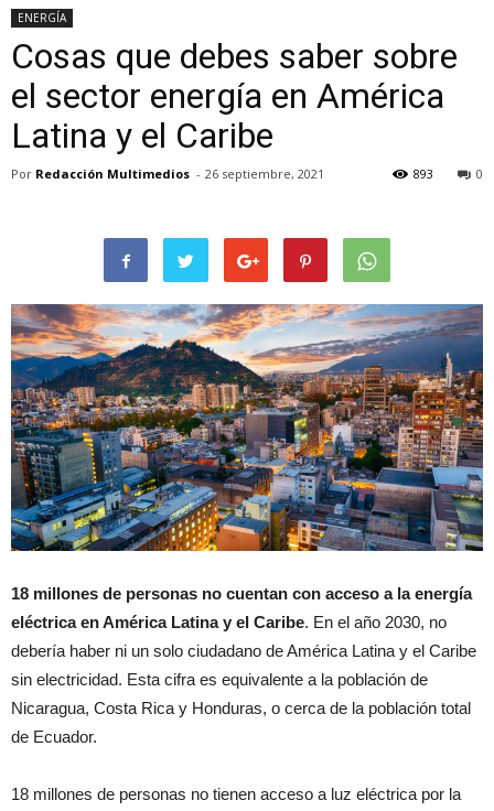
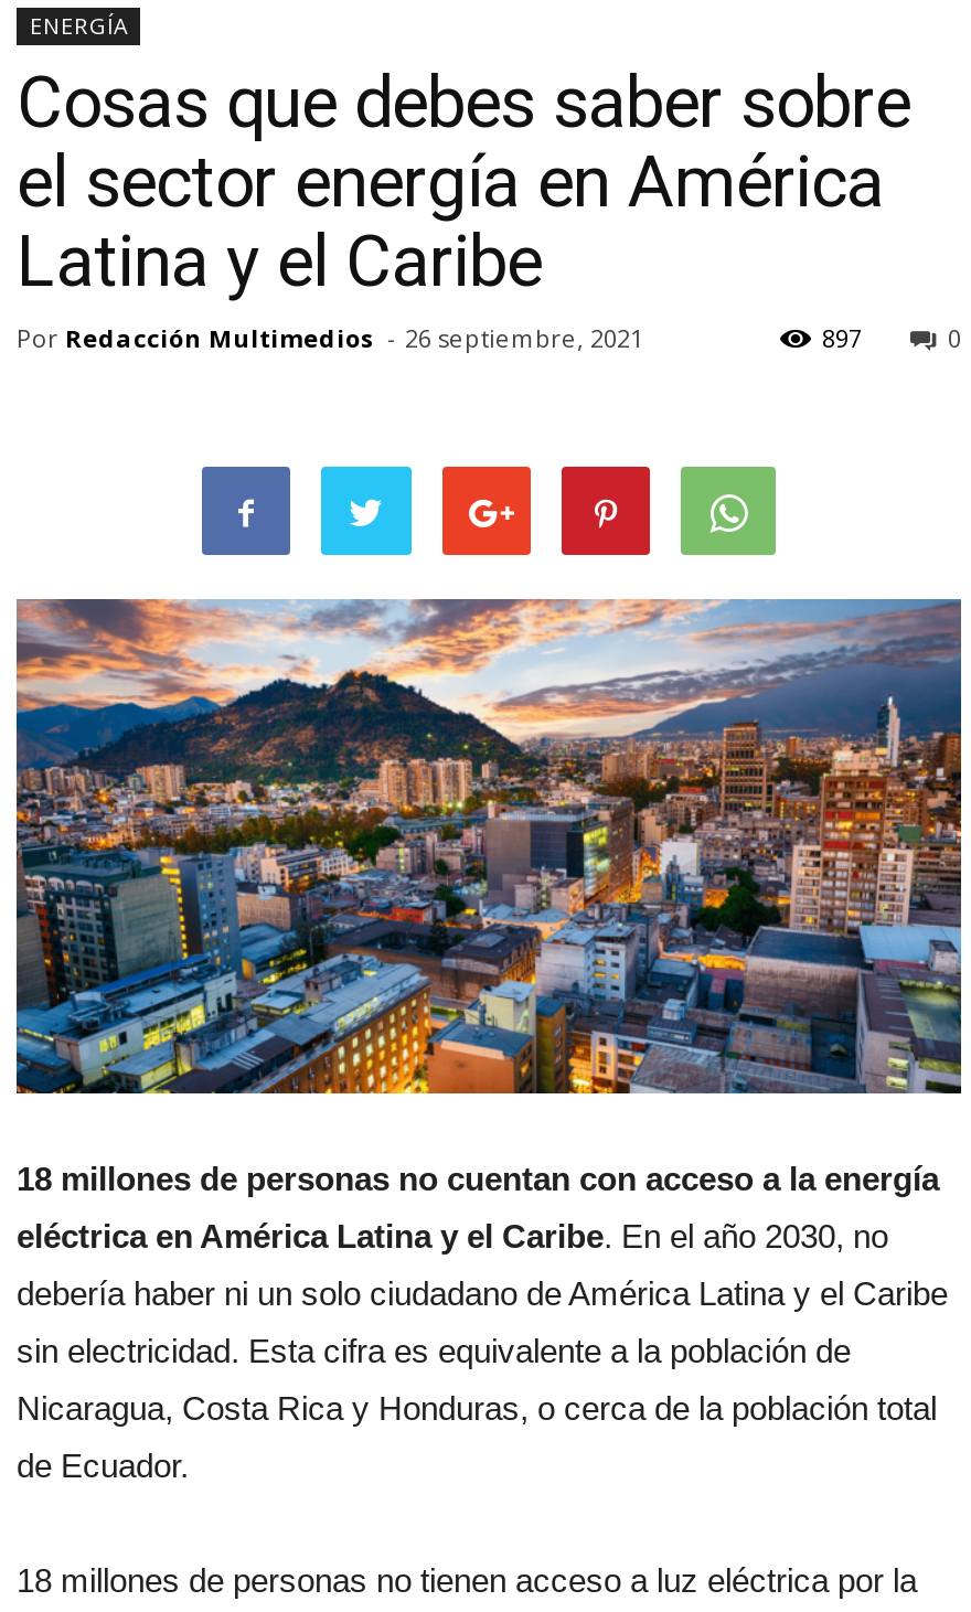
[414,165,433,182] 893 -> [822,321,862,354] 897

